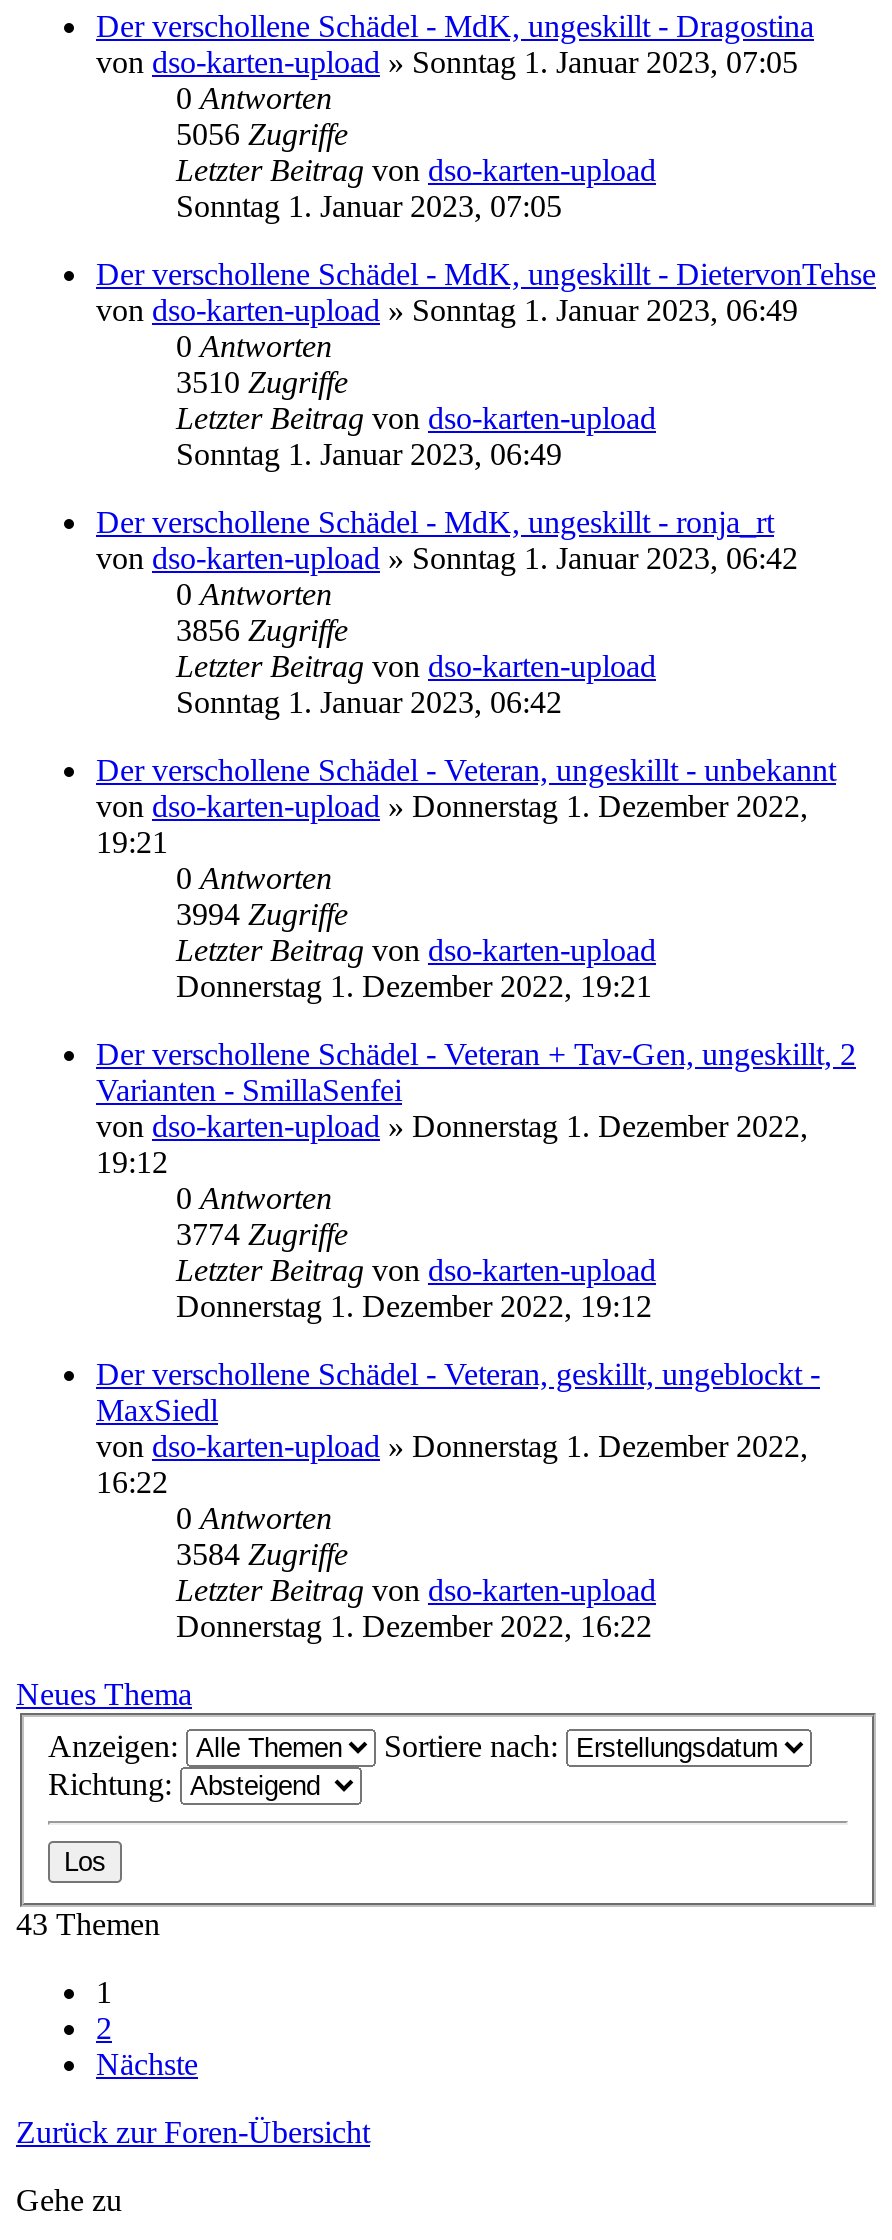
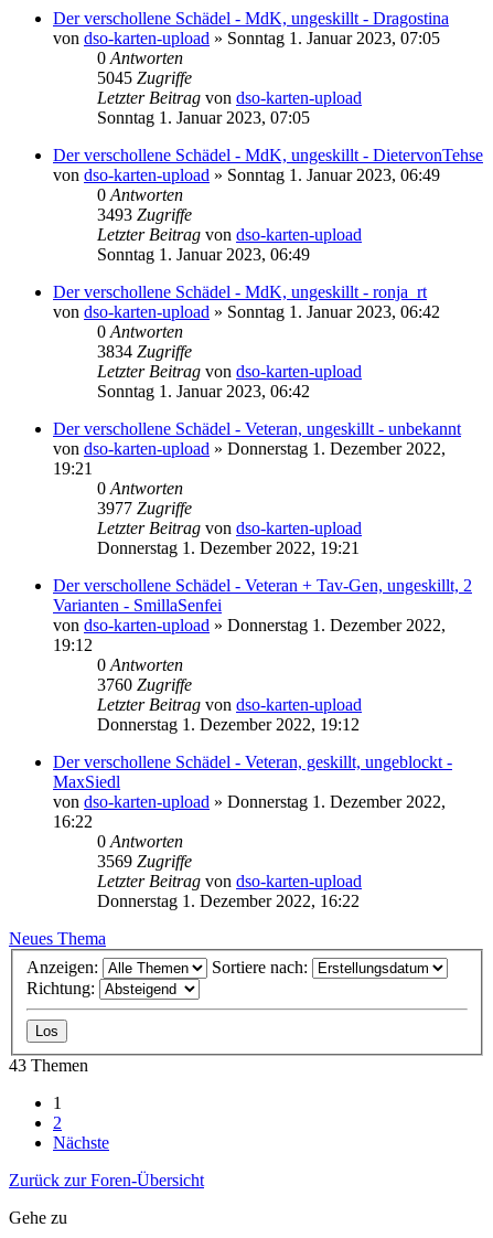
[176,118,348,152] 5056 Zugriffe -> [97,69,192,88] 5045 Zugriffe
[176,366,348,400] 3510 Zugriffe -> [97,206,192,225] 3493 Zugriffe
[176,614,348,648] 3856 Zugriffe -> [97,343,192,361] 3834 Zugriffe
[176,898,348,932] 3994 Zugriffe -> [97,499,192,518] 3977 Zugriffe
[176,1218,348,1252] 3774 Zugriffe -> [97,676,192,695] 3760 Zugriffe
[176,1538,348,1572] 3584 Zugriffe -> [97,852,192,871] 3569 Zugriffe

